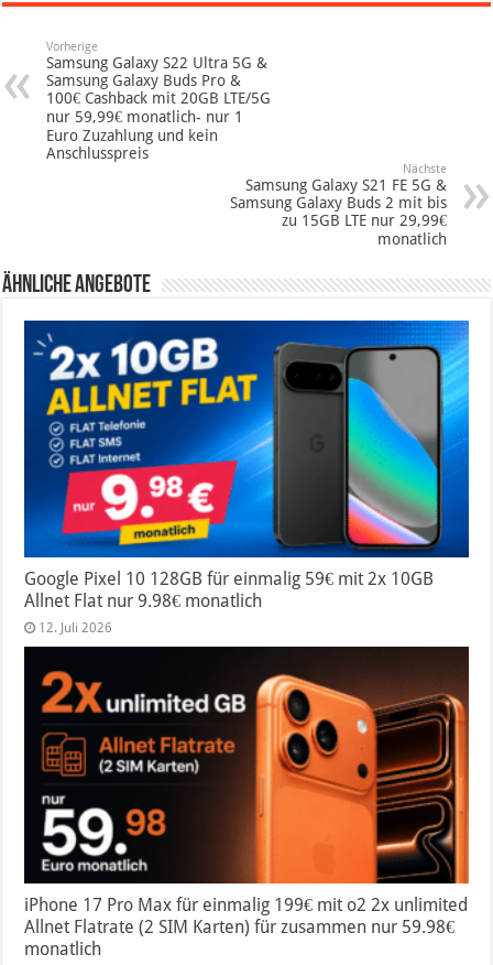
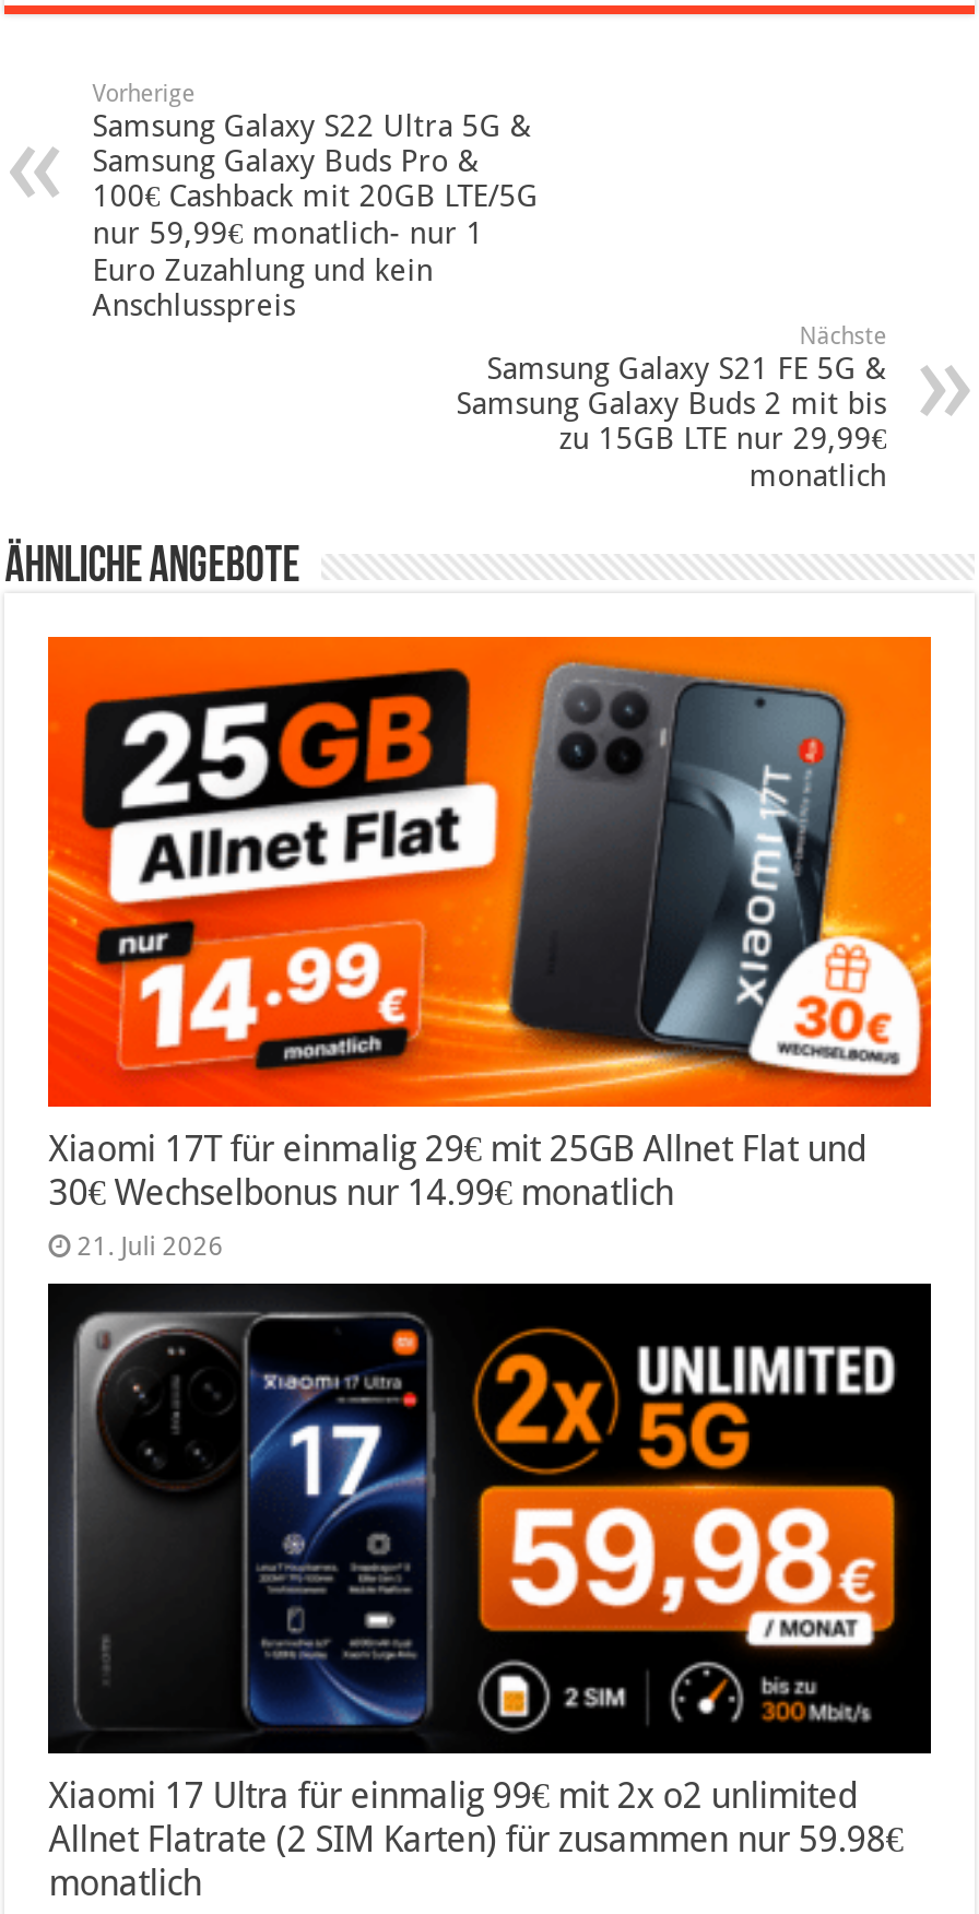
[23,319,470,635] [image] | Google Pixel 10 128GB für einmalig 59€ mit 2x 10GB | Allnet Flat nur 9.98€ monatlich | 12. Juli 2026 -> [46,635,933,1261] [image] | Xiaomi 17T für einmalig 29€ mit 25GB Allnet Flat und | 30€ Wechselbonus nur 14.99€ monatlich | 21. Juli 2026
[24,648,470,915] [image] | iPhone 17 Pro Max für einmalig 199€ mit o2 2x unlimited -> [49,1288,933,1816] [image] | Xiaomi 17 Ultra für einmalig 99€ mit 2x o2 unlimited

